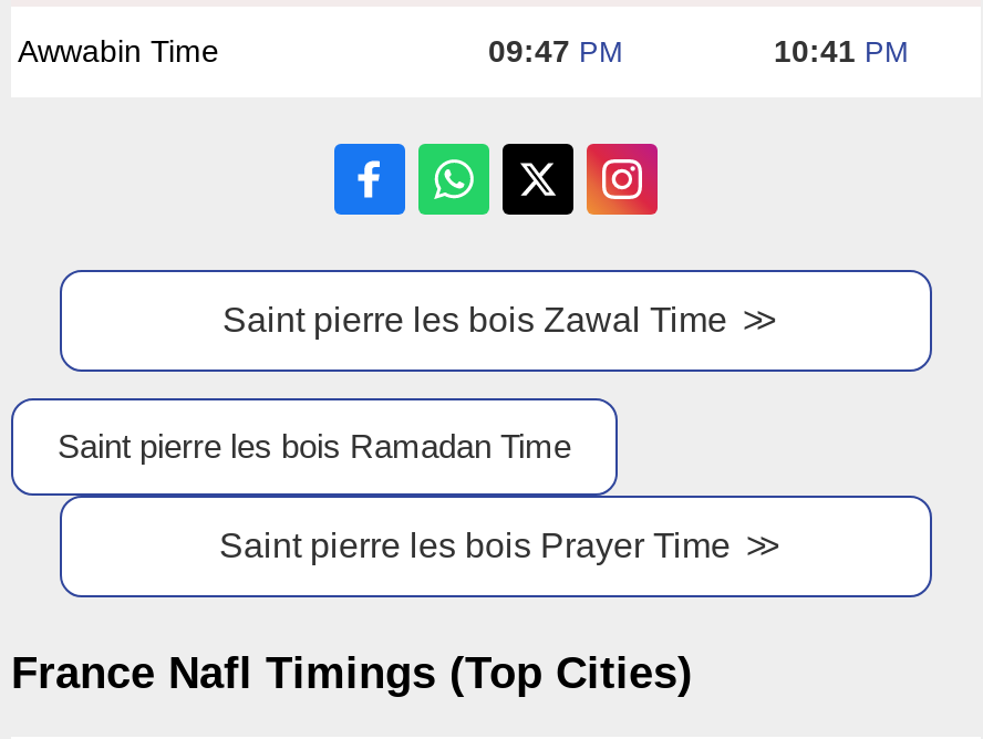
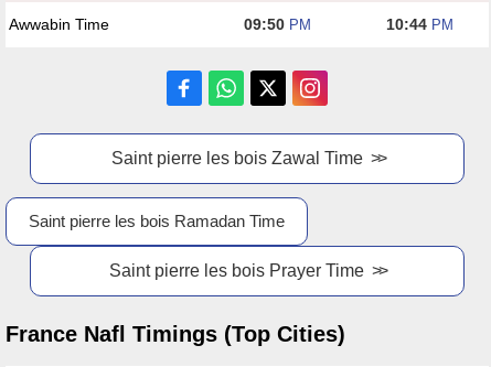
[488,33,623,69] 09:47 PM -> [243,15,311,33] 09:50 PM
[774,33,909,69] 10:41 PM -> [386,15,453,33] 10:44 PM

